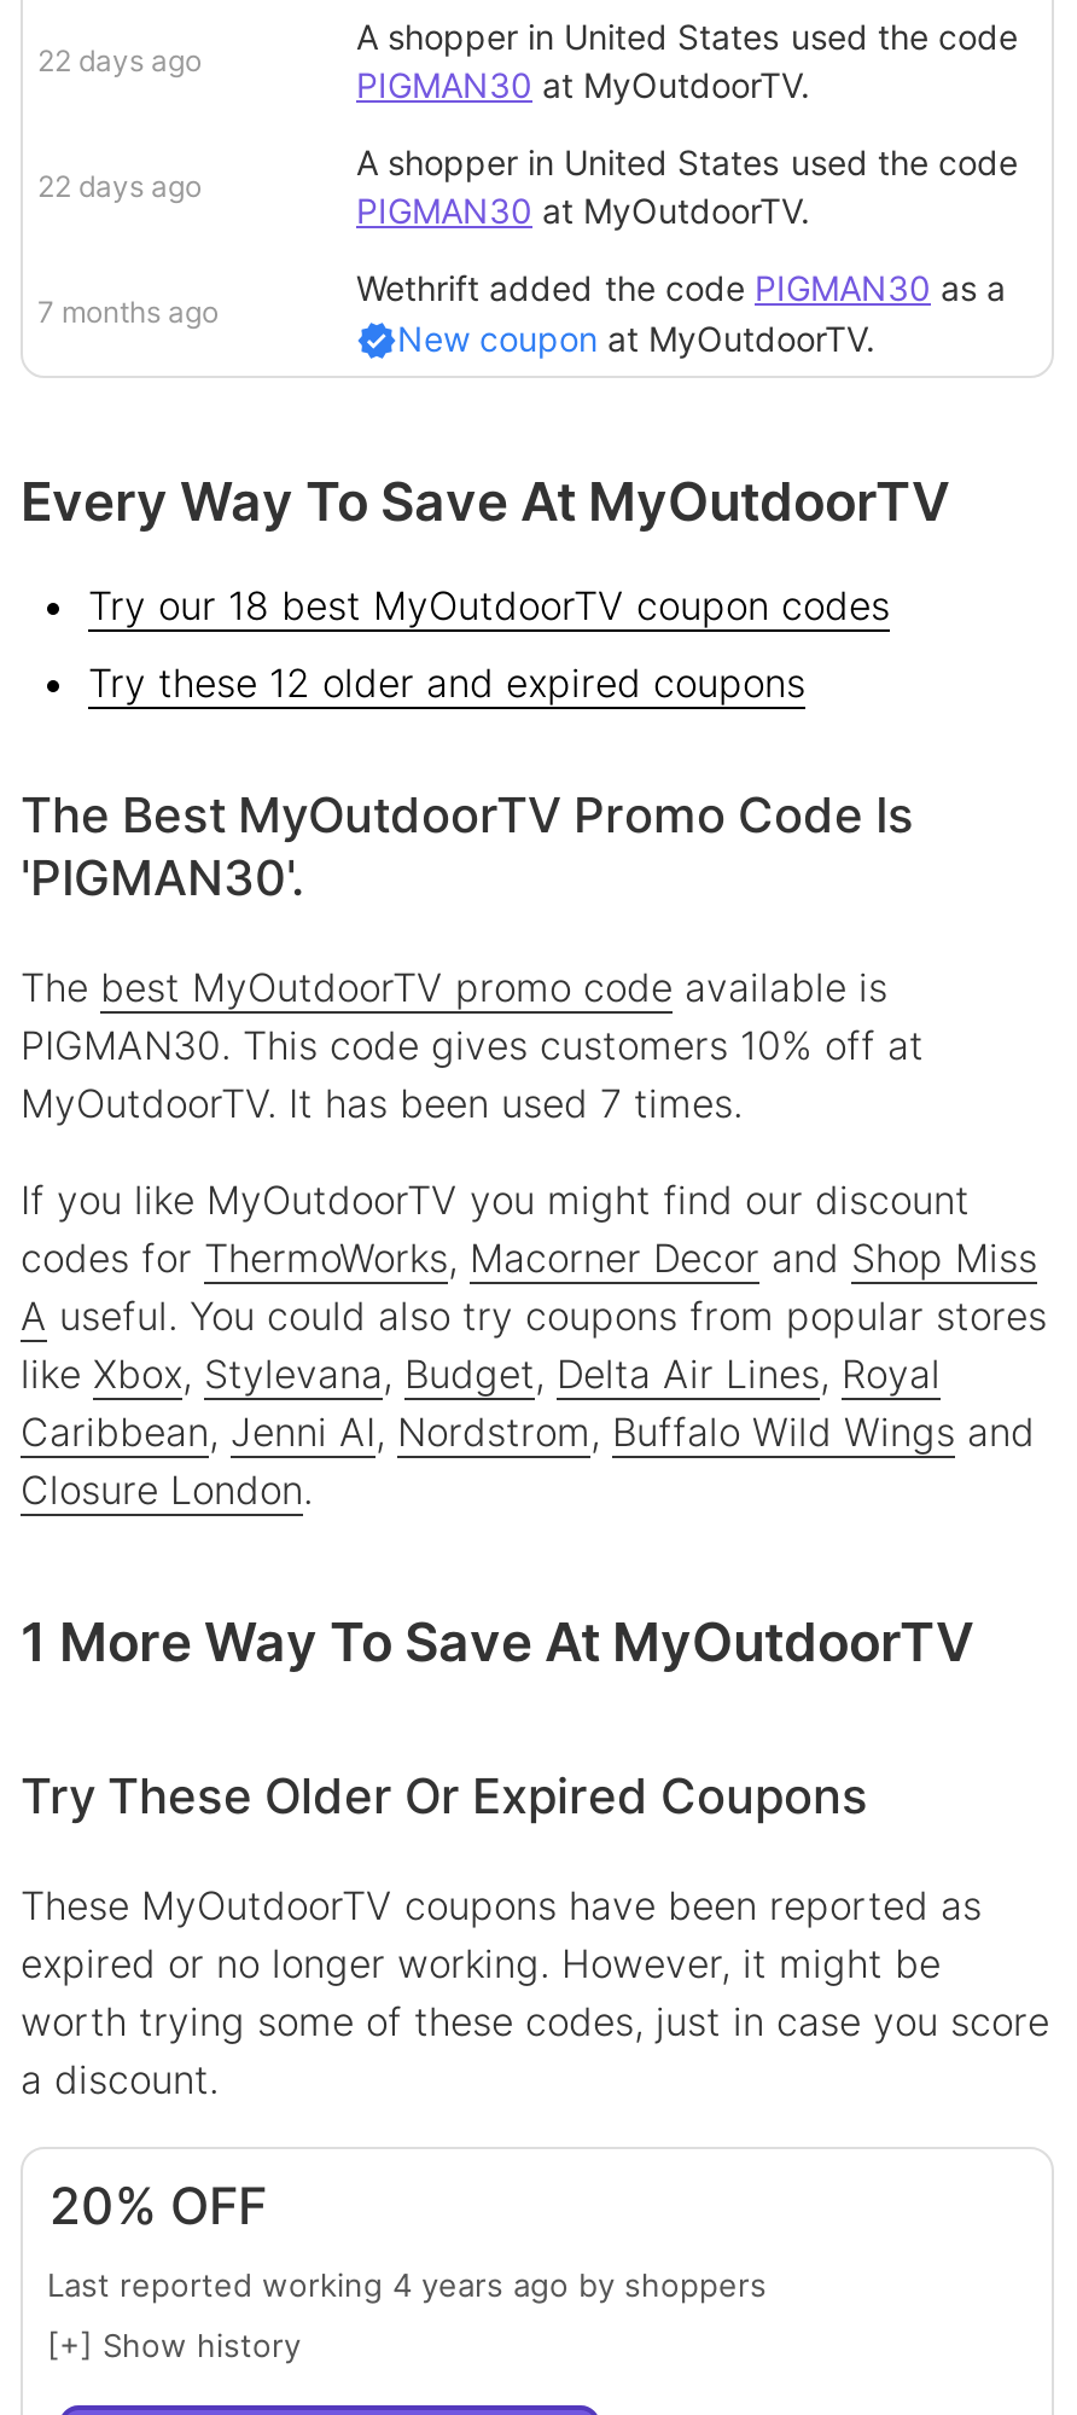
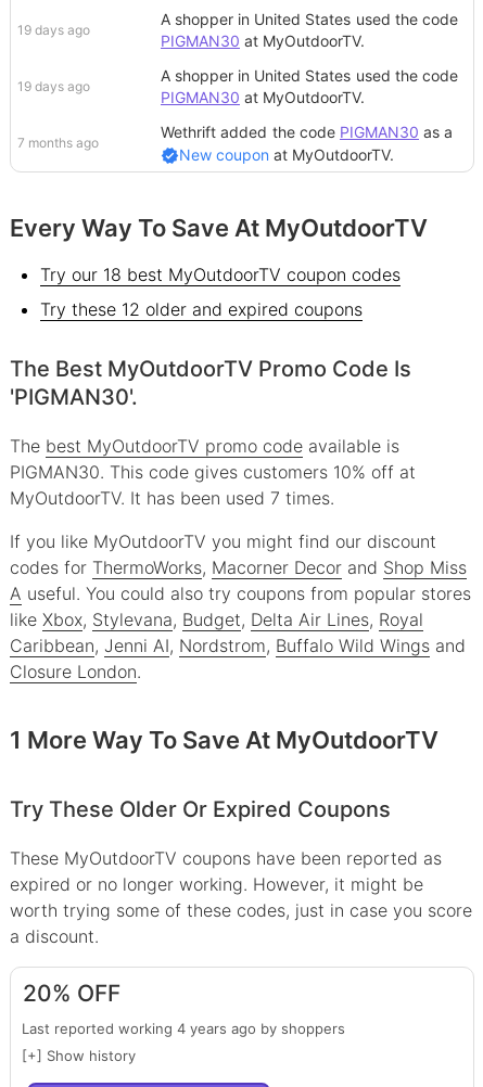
[37,43,202,79] 22 days ago -> [17,22,90,38] 19 days ago
[37,168,202,205] 22 days ago -> [17,78,90,95] 19 days ago

